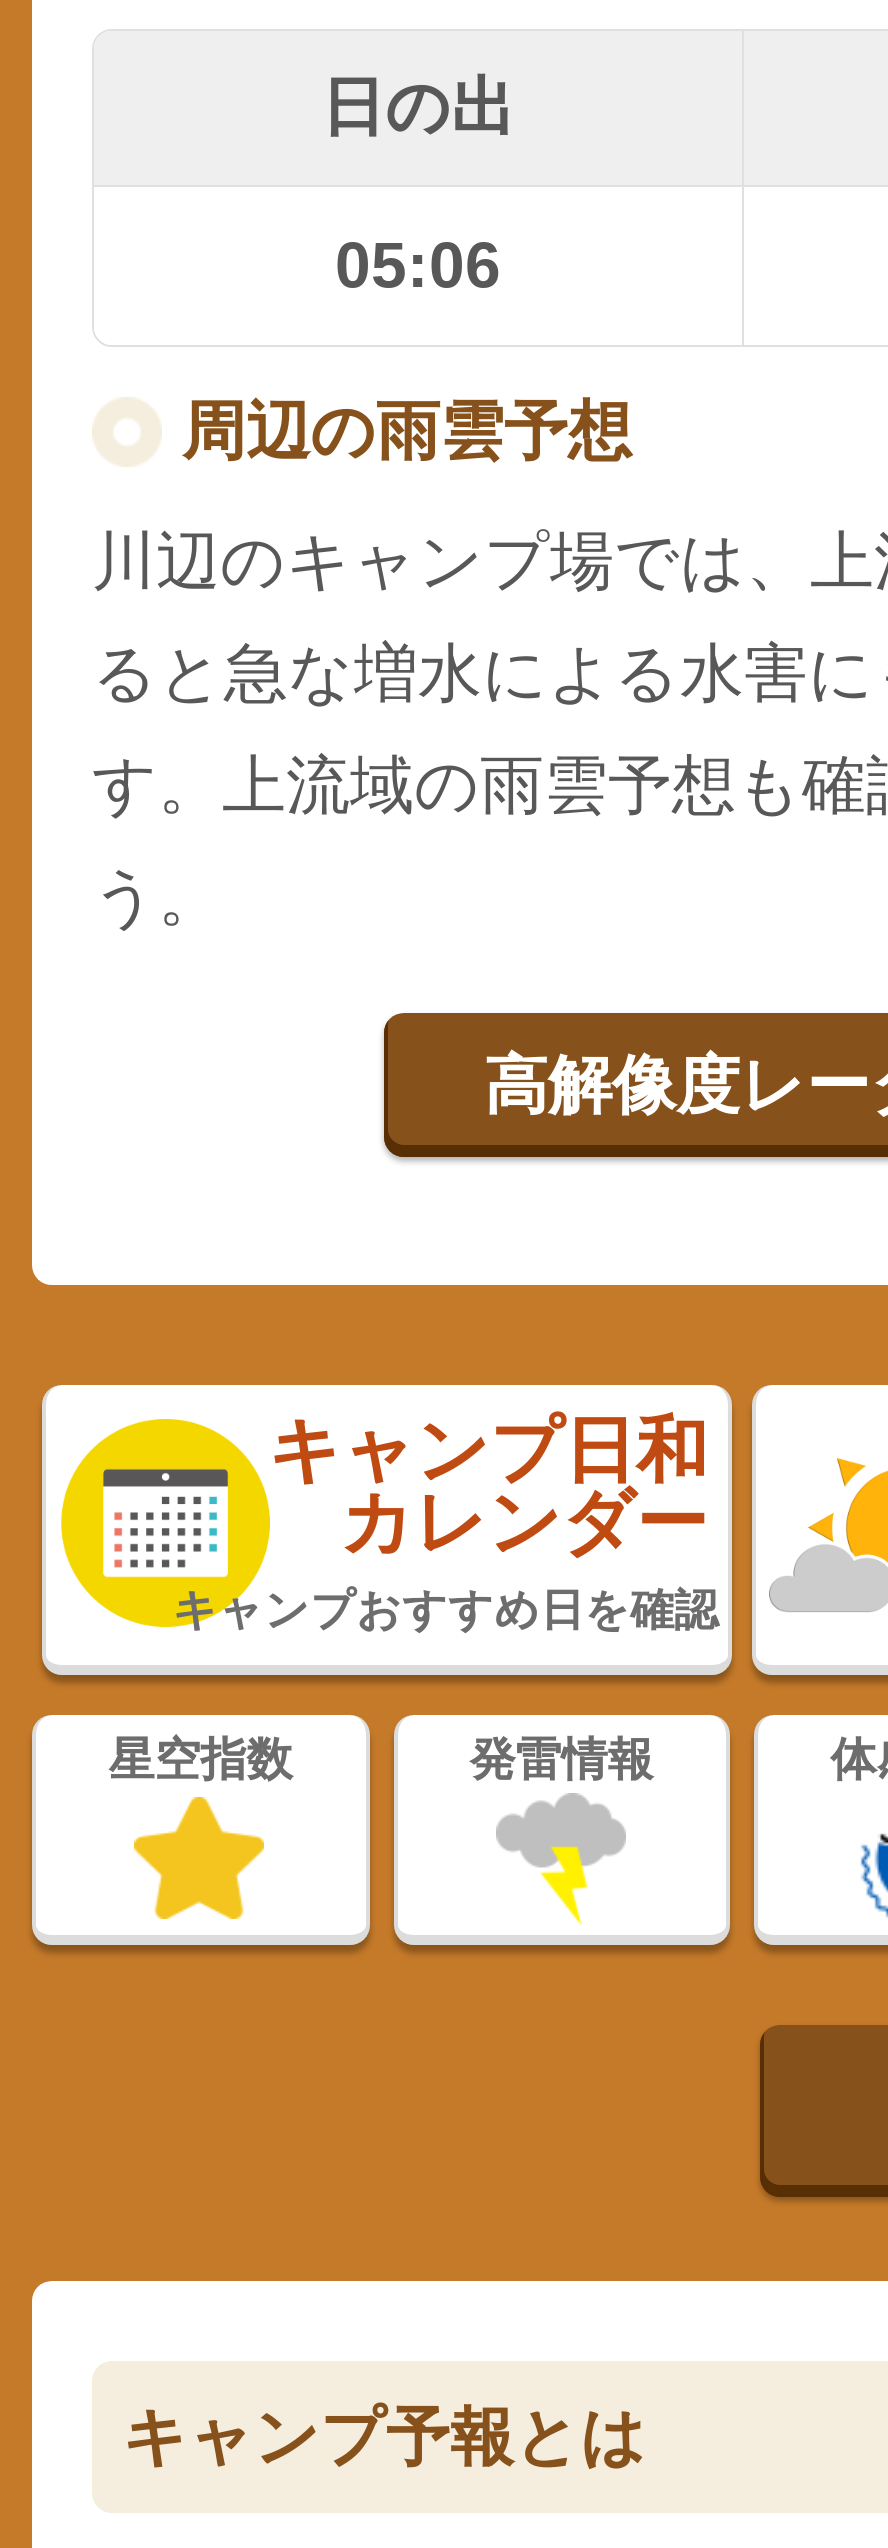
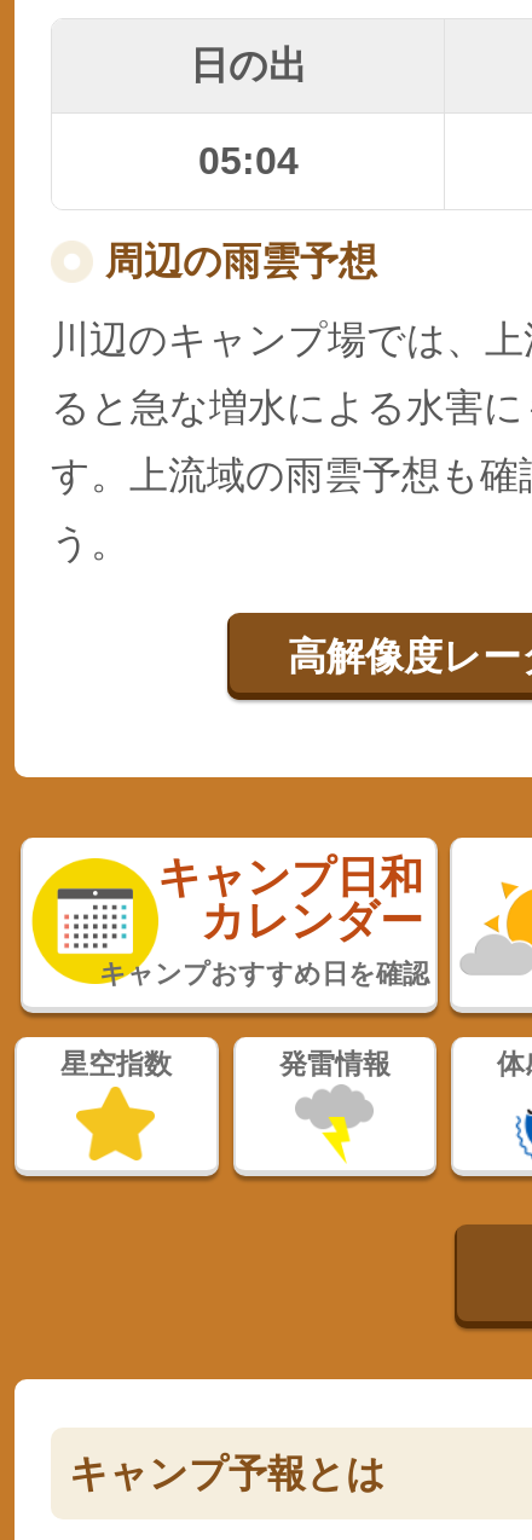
[335,230,501,302] 05:06 -> [198,139,298,183] 05:04

